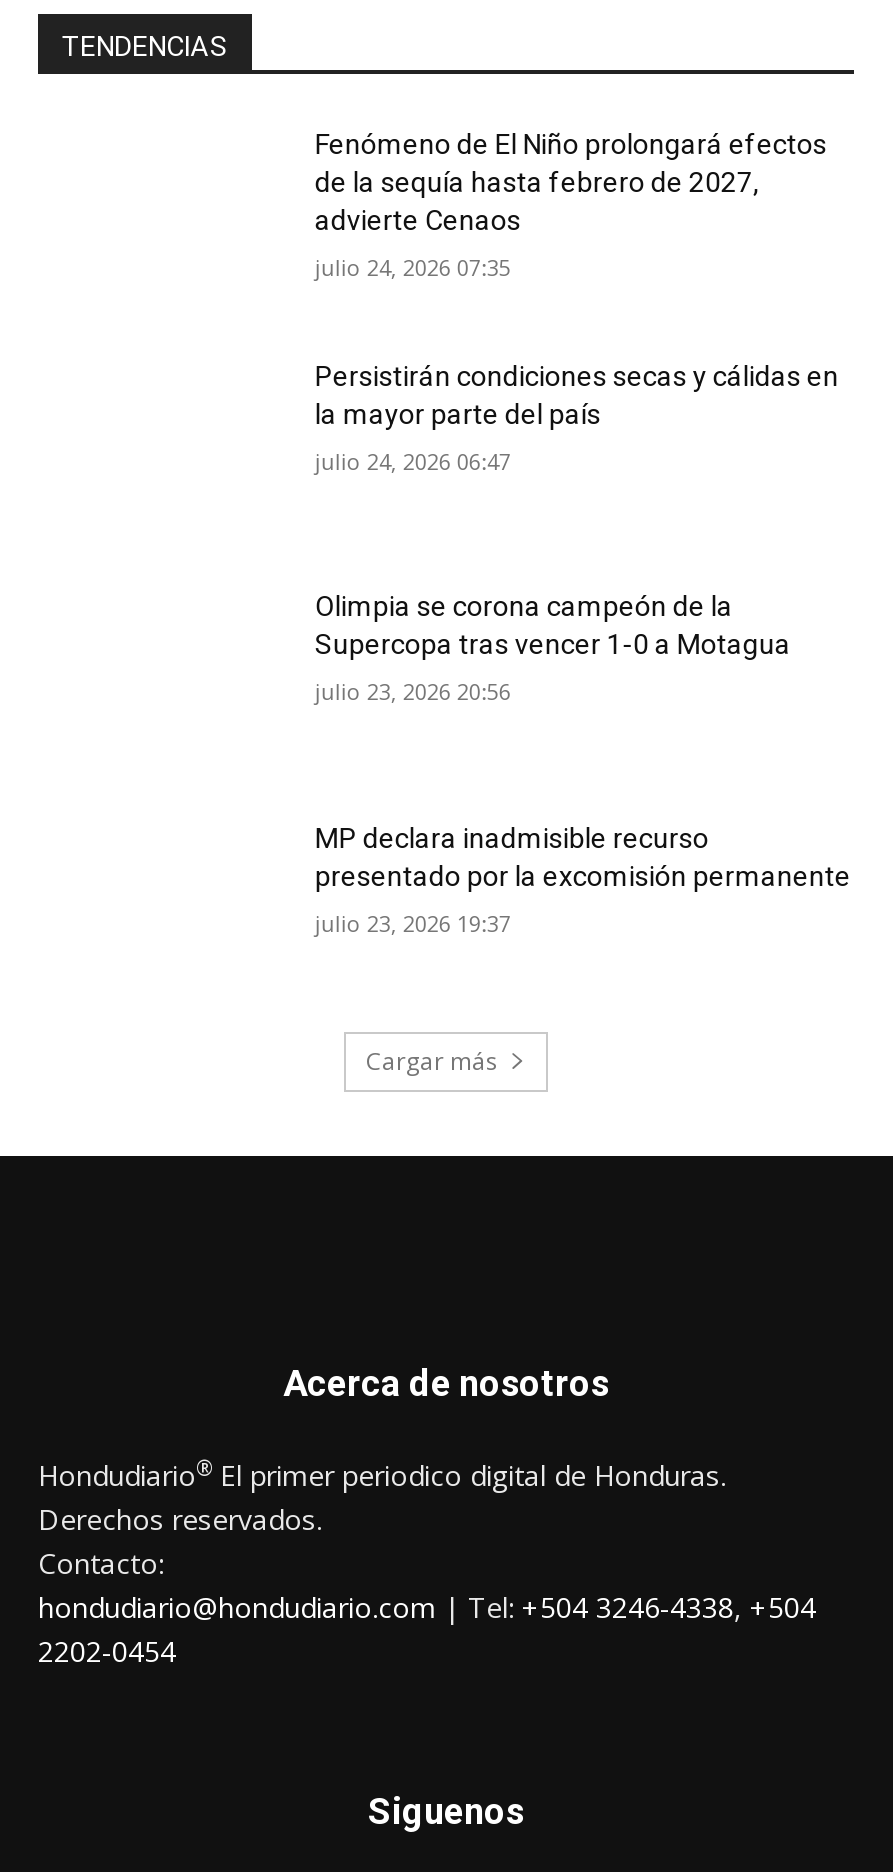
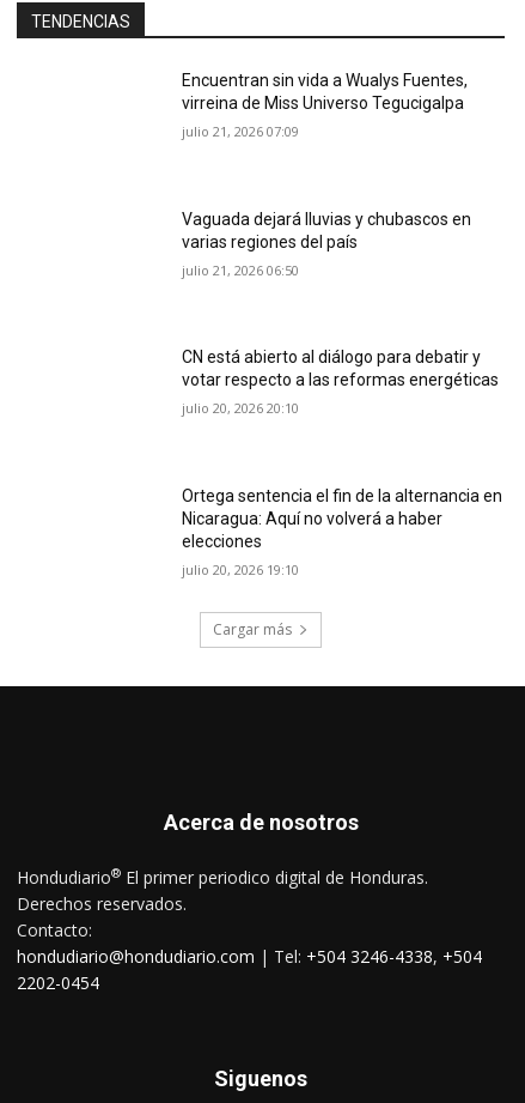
[315,128,827,236] Fenómeno de El Niño prolongará efectos | de la sequía hasta febrero de 2027, | advierte Cenaos -> [182,71,468,113] Encuentran sin vida a Wualys Fuentes, | virreina de Miss Universo Tegucigalpa
[315,252,511,282] julio 24, 2026 07:35 -> [182,122,299,140] julio 21, 2026 07:09
[315,360,839,430] Persistirán condiciones secas y cálidas en | la mayor parte del país -> [182,209,472,251] Vaguada dejará lluvias y chubascos en | varias regiones del país
[315,446,511,476] julio 24, 2026 06:47 -> [182,261,299,279] julio 21, 2026 06:50
[315,591,791,661] Olimpia se corona campeón de la | Supercopa tras vencer 1-0 a Motagua -> [182,348,499,390] CN está abierto al diálogo para debatir y | votar respecto a las reformas energéticas
[315,677,511,707] julio 23, 2026 20:56 -> [182,399,299,417] julio 20, 2026 20:10
[315,822,851,892] MP declara inadmisible recurso | presentado por la excomisión permanente -> [182,486,503,551] Ortega sentencia el fin de la alternancia en | Nicaragua: Aquí no volverá a haber | elecciones
[315,908,511,938] julio 23, 2026 19:37 -> [182,561,299,579] julio 20, 2026 19:10

